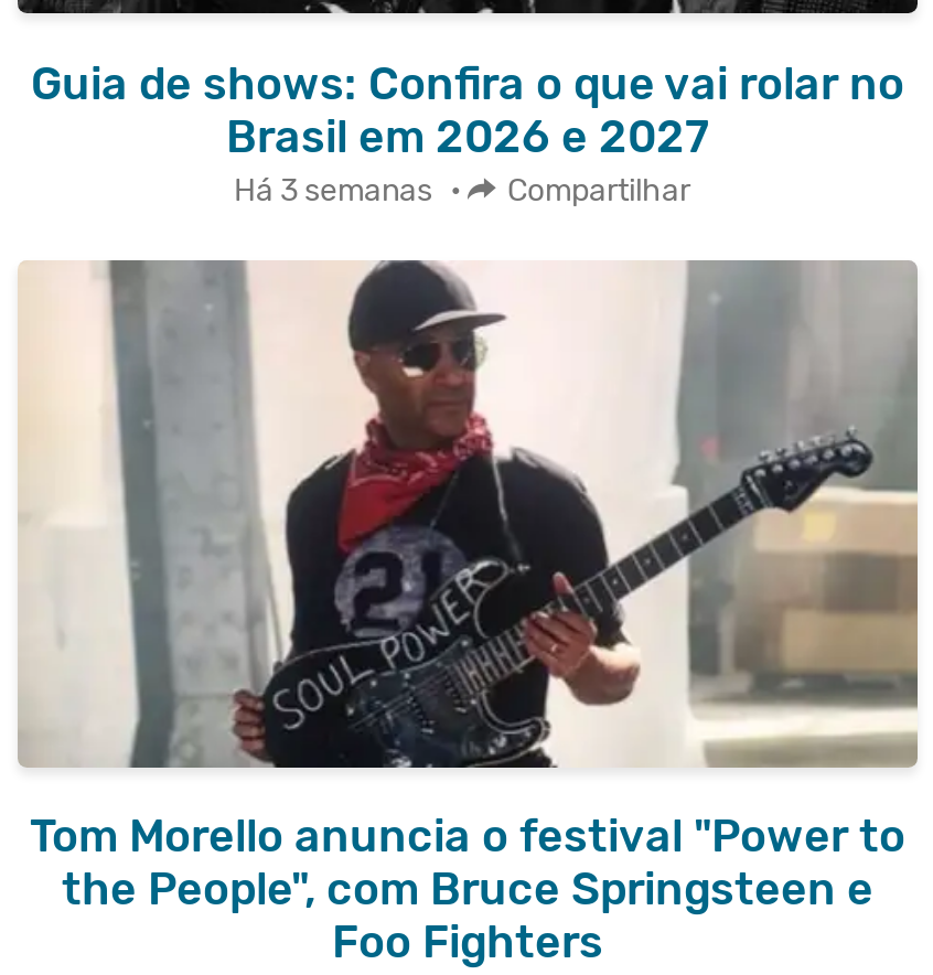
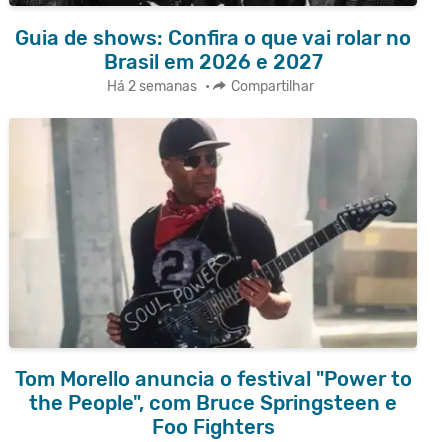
[234,173,690,210] Há 3 semanas • Compartilhar -> [107,78,314,95] Há 2 semanas • Compartilhar

